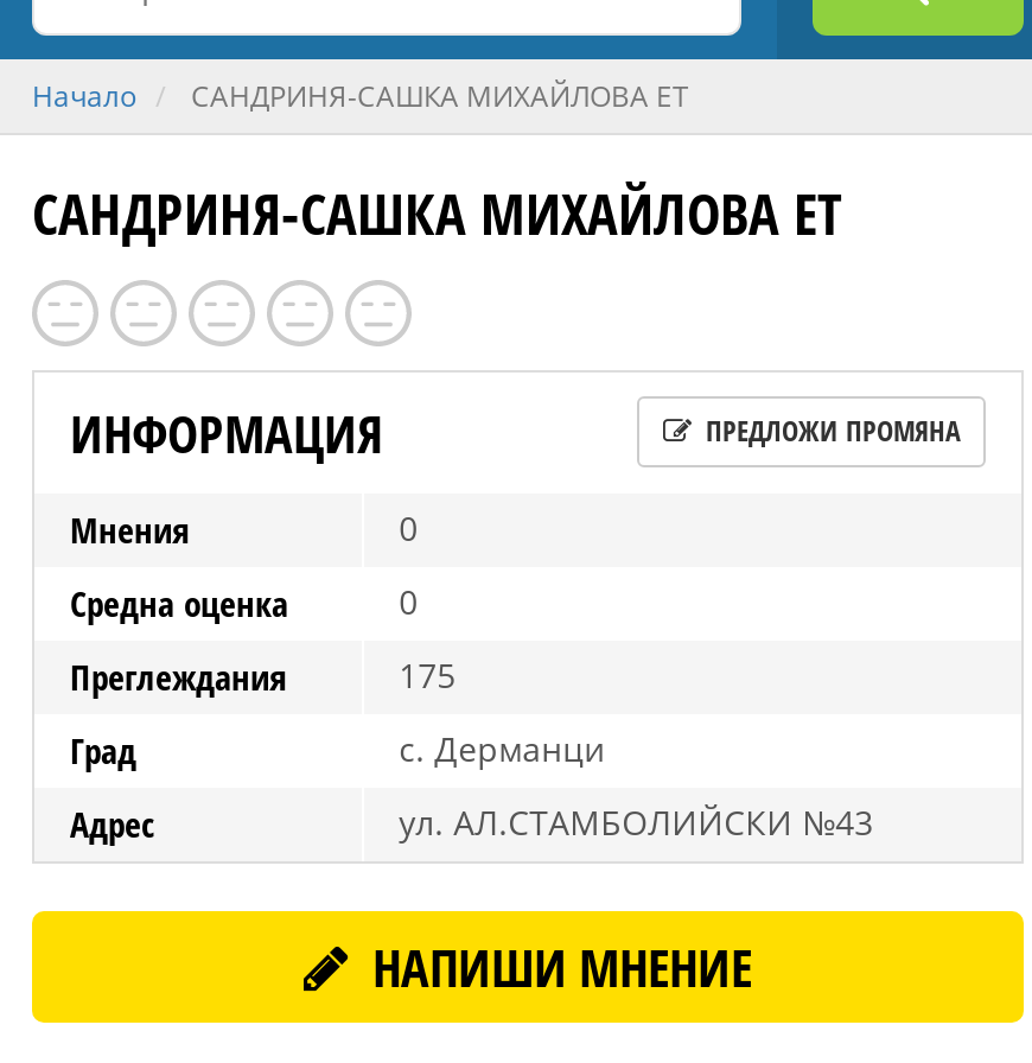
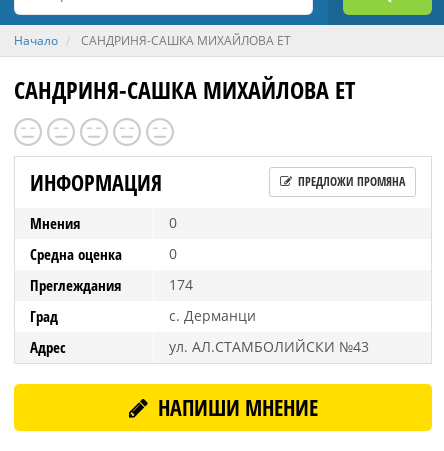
[399,653,456,698] 175 -> [169,275,193,294] 174

